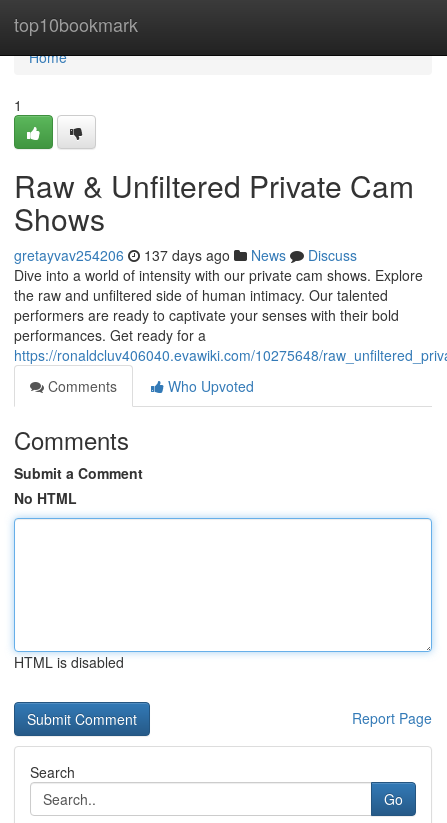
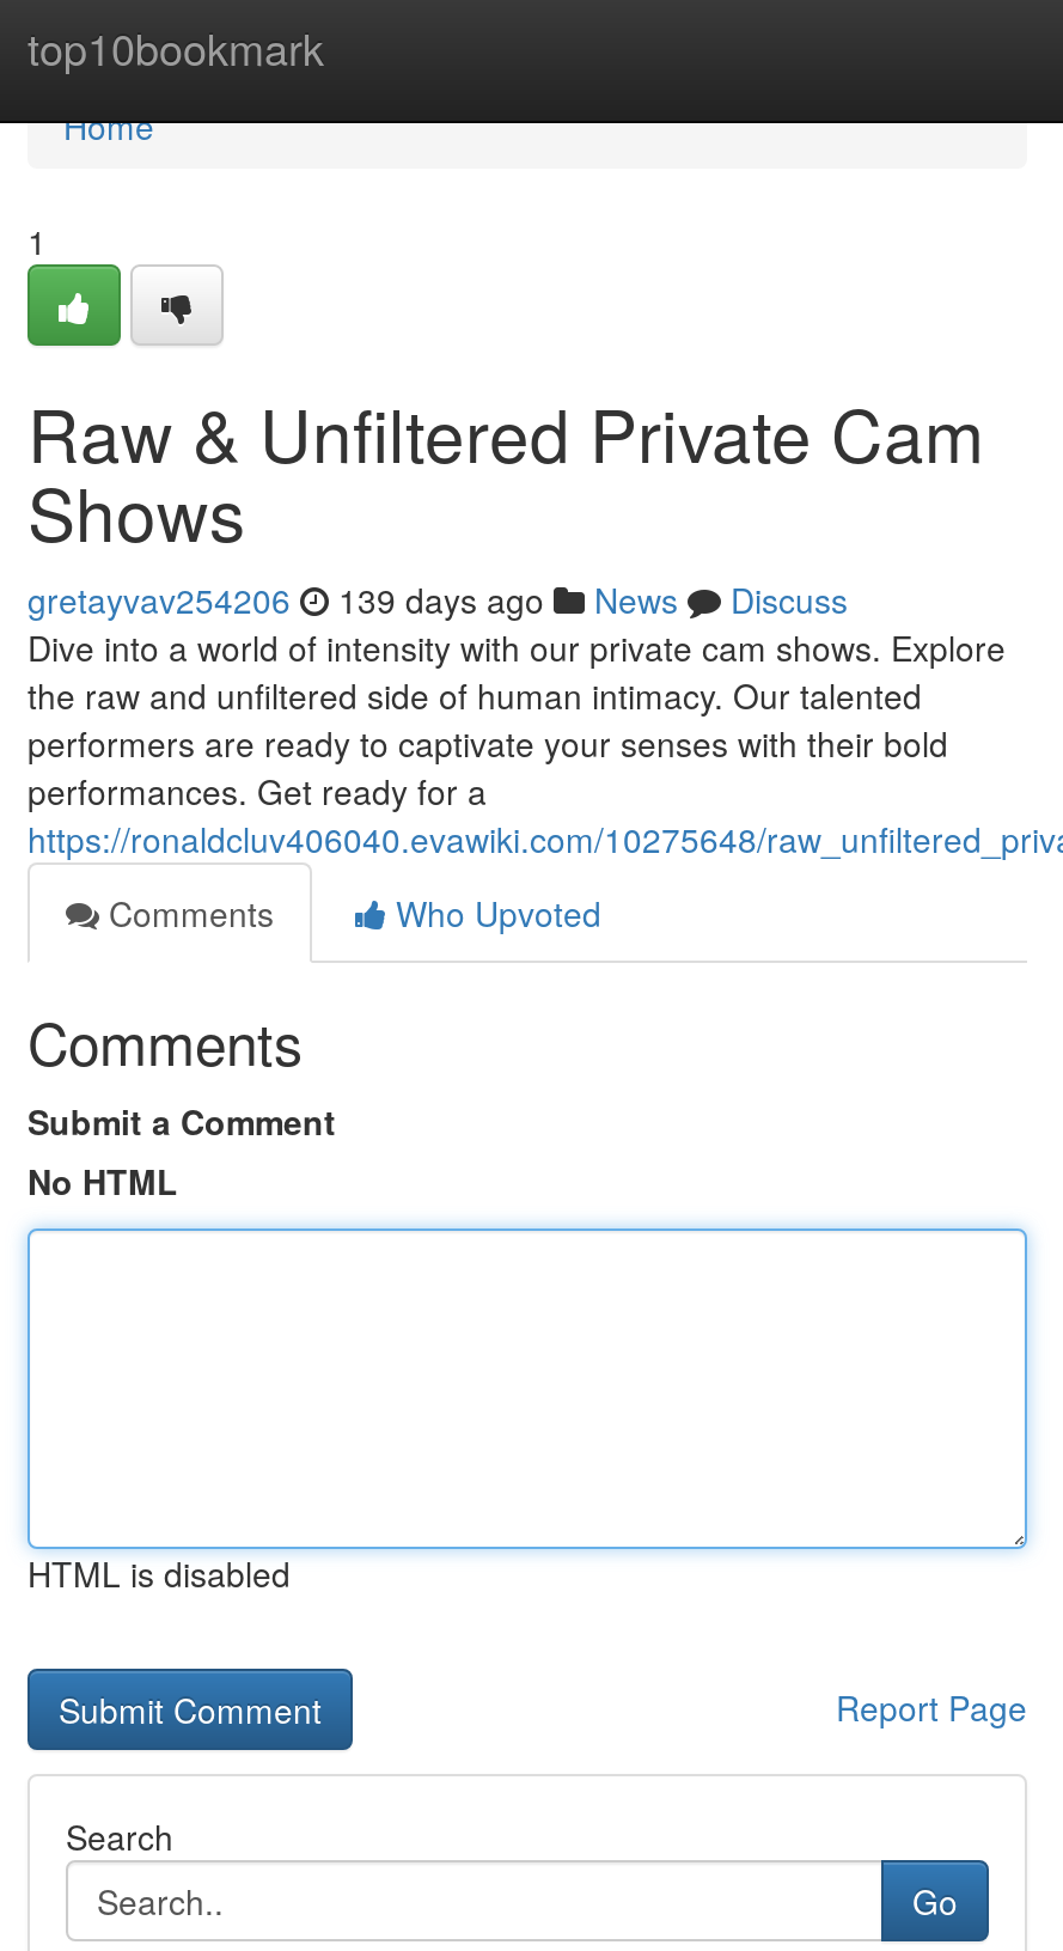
[14,245,357,265] gretayvav254206 137 days ago News Discuss -> [28,575,848,623] gretayvav254206 139 days ago News Discuss

